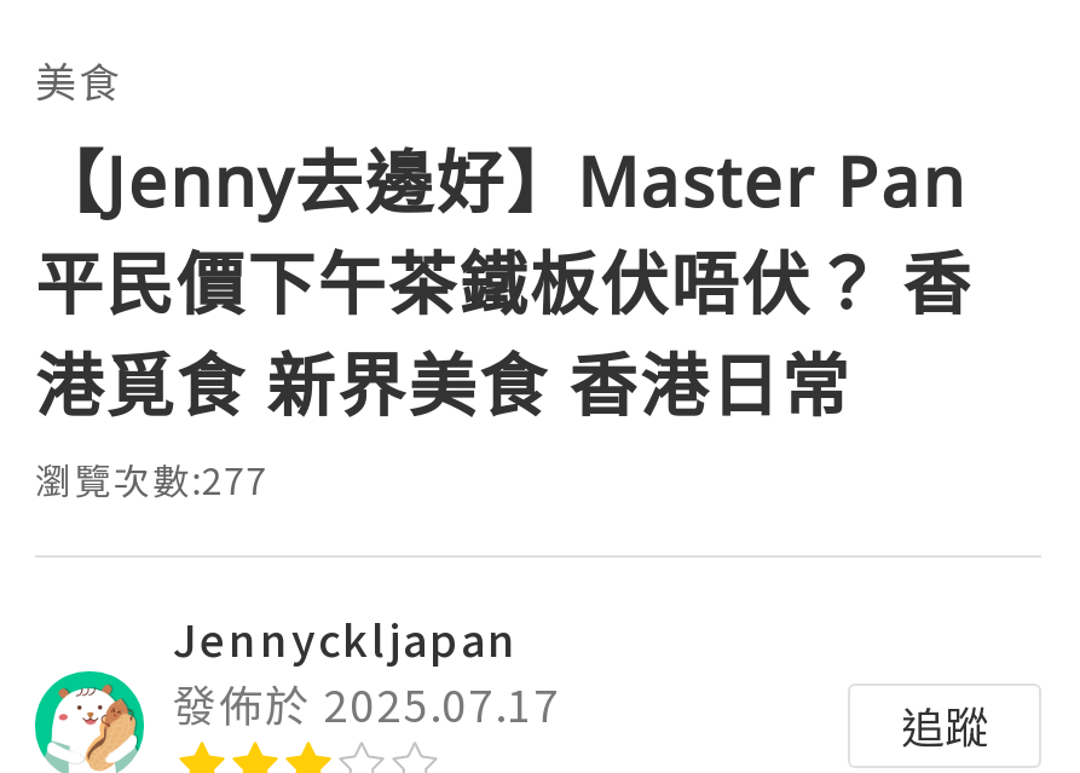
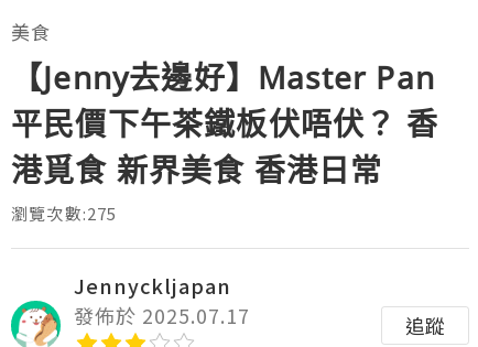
[35,454,269,504] 瀏覽次數:277 -> [11,202,117,225] 瀏覽次數:275

